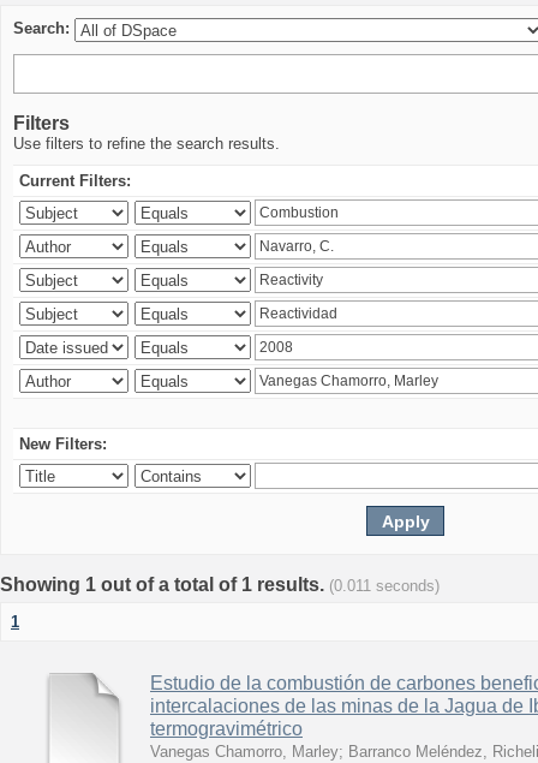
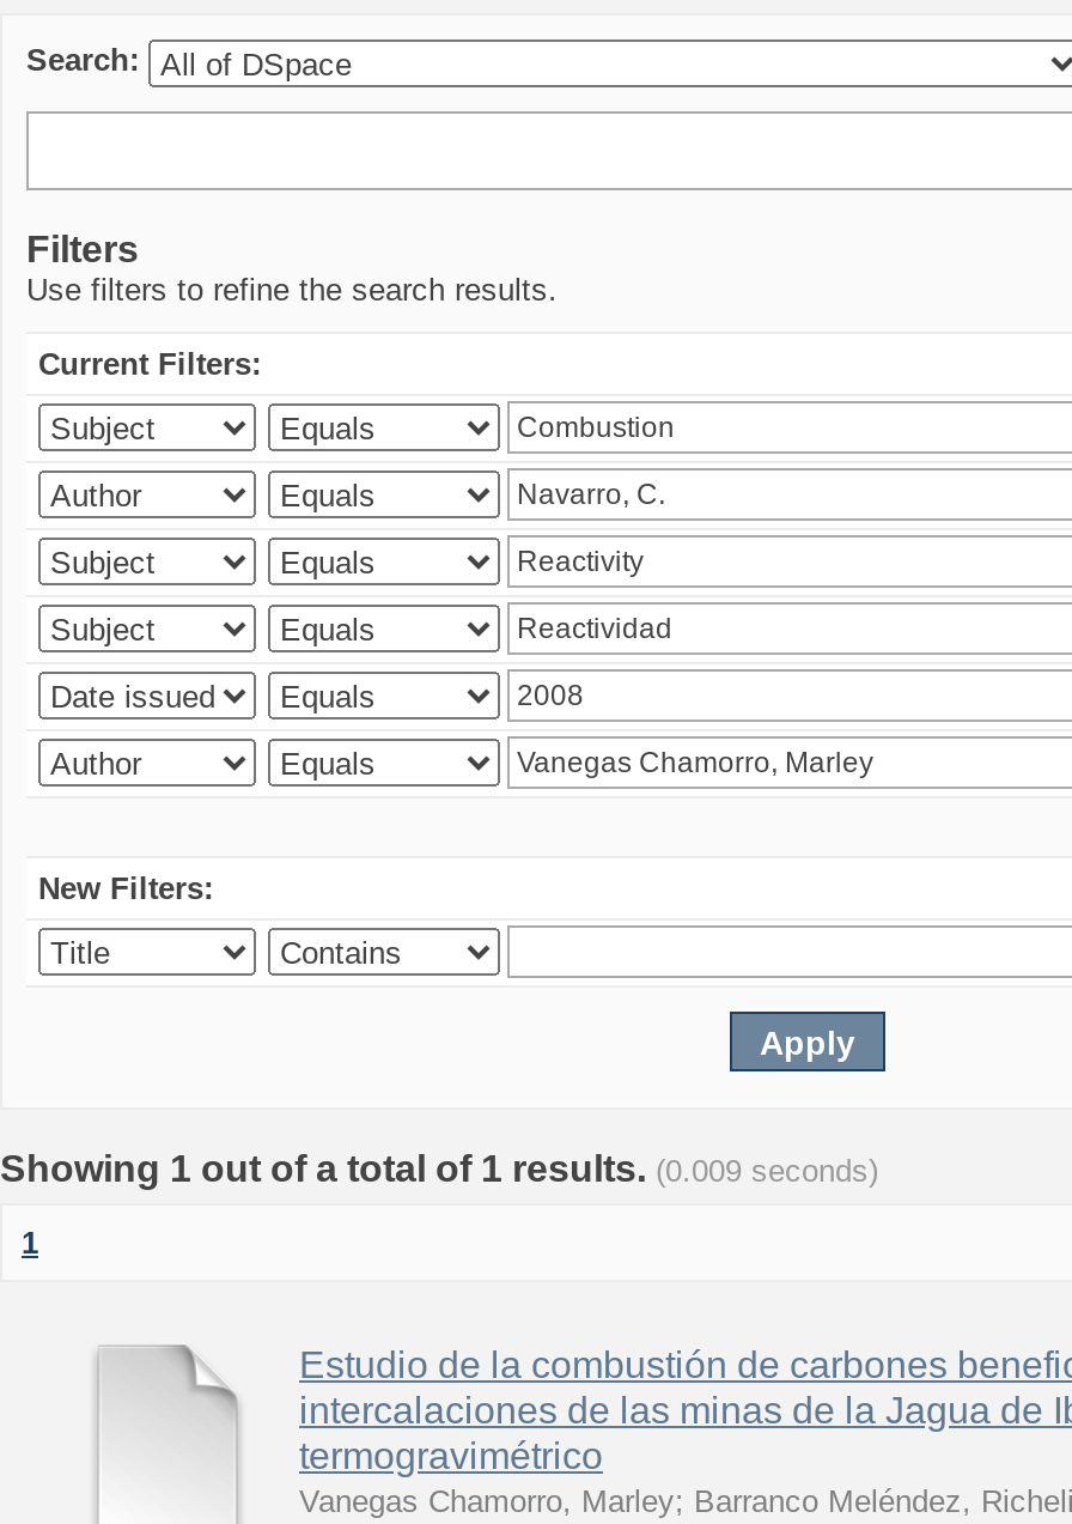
[0,574,440,595] Showing 1 out of a total of 1 results. (0.011 seconds) -> [0,1148,878,1189] Showing 1 out of a total of 1 results. (0.009 seconds)

